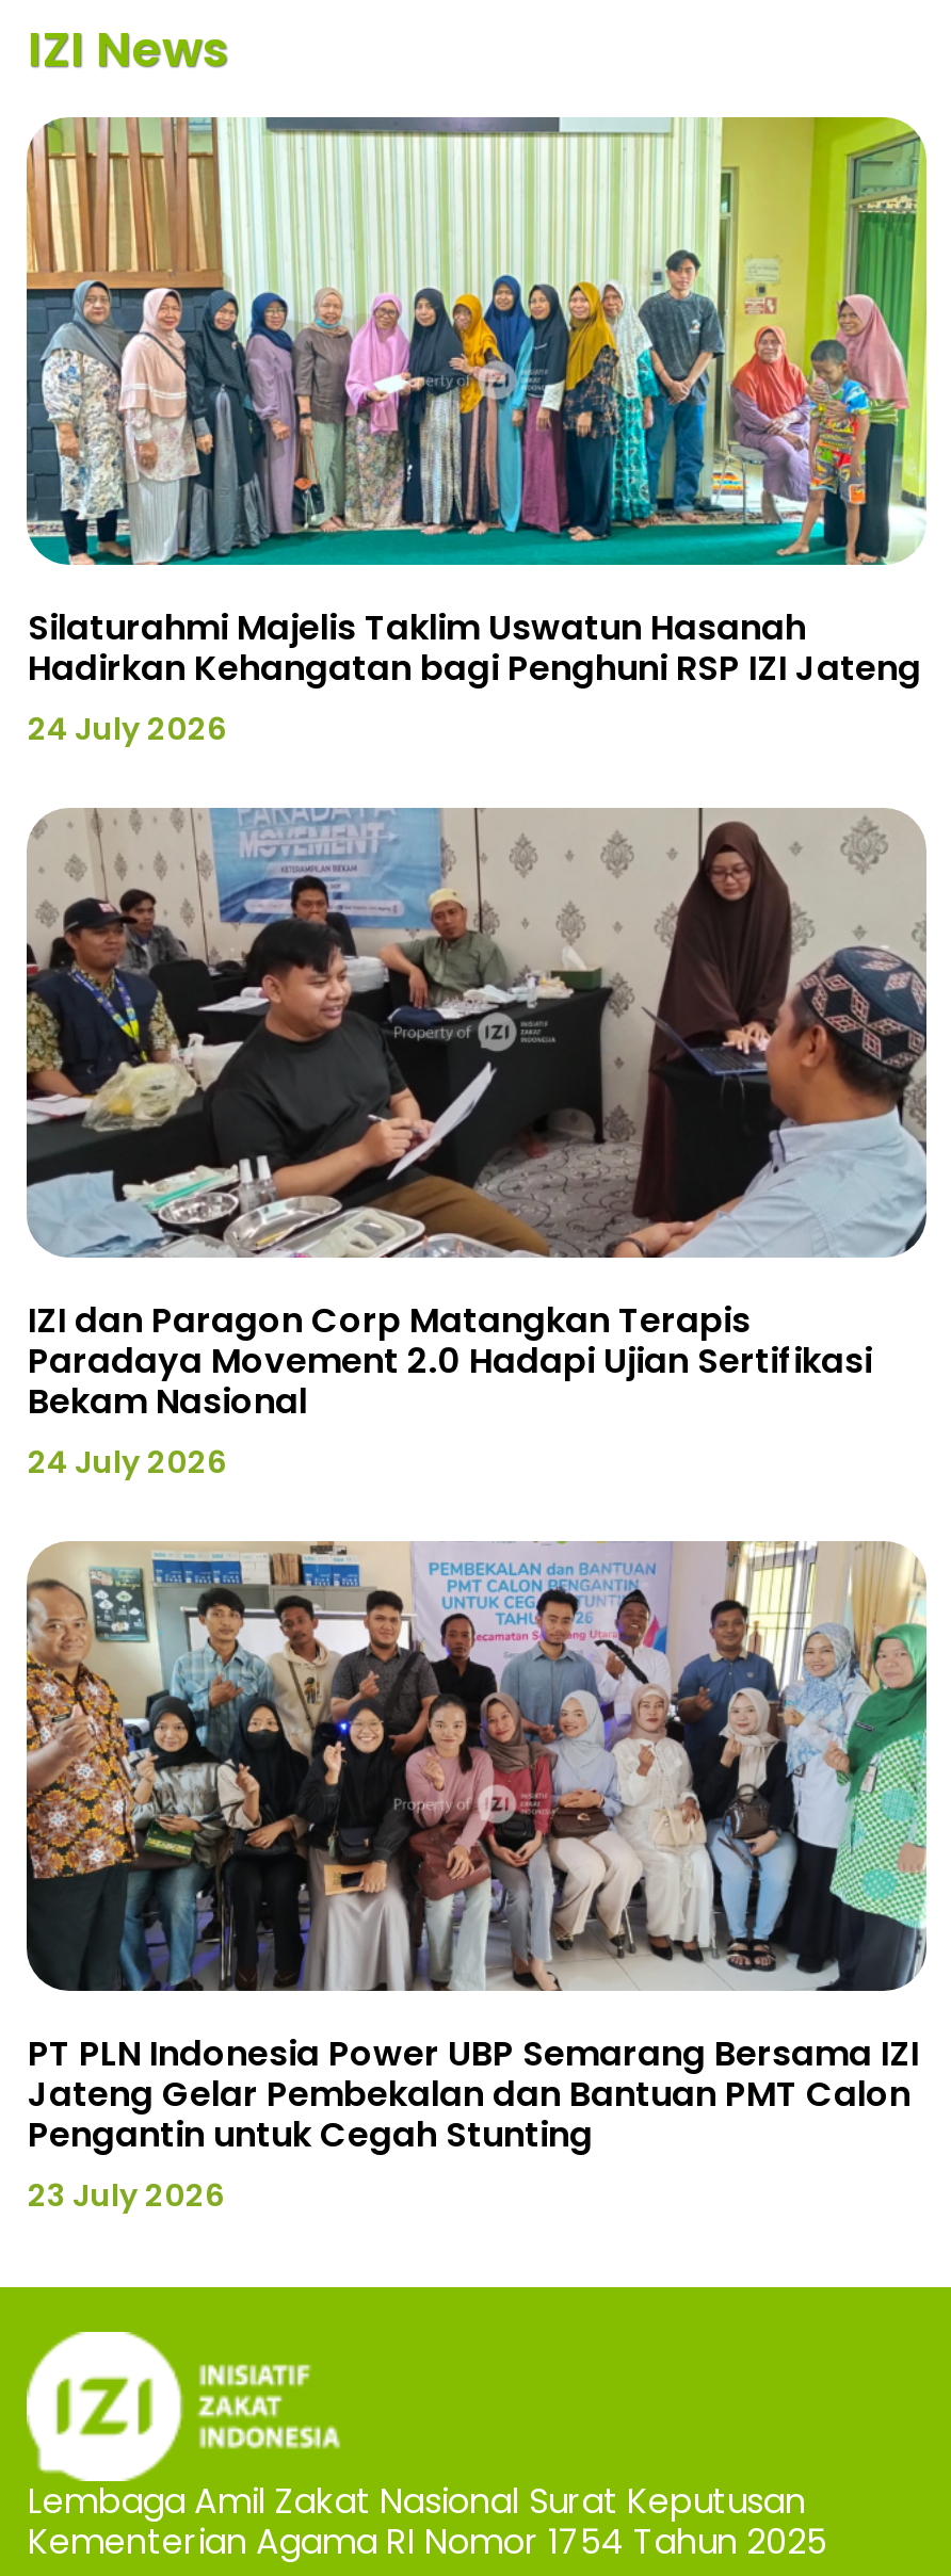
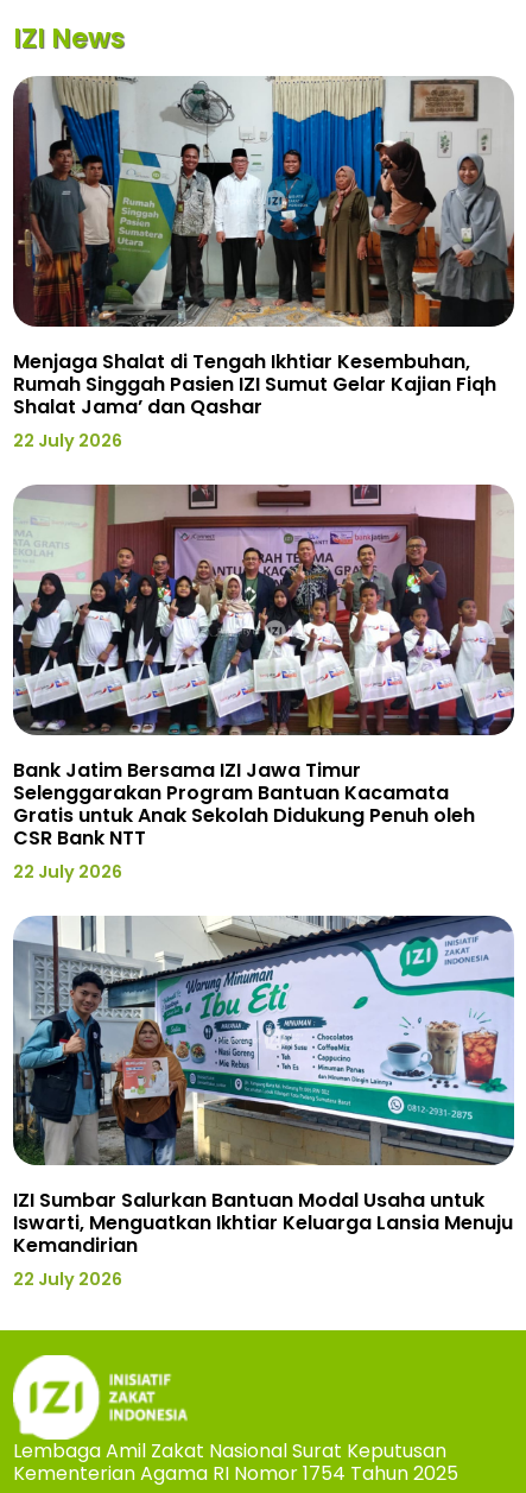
[25,116,929,751] [image] | Silaturahmi Majelis Taklim Uswatun Hasanah | Hadirkan Kehangatan bagi Penghuni RSP IZI Jateng | 24 July 2026 -> [12,76,515,453] [image] | Menjaga Shalat di Tengah Ikhtiar Kesembuhan, | Rumah Singgah Pasien IZI Sumut Gelar Kajian Fiqh | Shalat Jama’ dan Qashar | 22 July 2026
[25,807,926,1484] [image] | IZI dan Paragon Corp Matangkan Terapis | Paradaya Movement 2.0 Hadapi Ujian Sertifikasi | Bekam Nasional | 24 July 2026 -> [13,483,514,883] [image] | Bank Jatim Bersama IZI Jawa Timur | Selenggarakan Program Bantuan Kacamata | Gratis untuk Anak Sekolah Didukung Penuh oleh | CSR Bank NTT | 22 July 2026
[25,1540,929,1992] [image] -> [13,915,515,1133] [image]
[28,2028,919,2216] PT PLN Indonesia Power UBP Semarang Bersama IZI | Jateng Gelar Pembekalan dan Bantuan PMT Calon | Pengantin untuk Cegah Stunting | 23 July 2026 -> [14,1187,513,1291] IZI Sumbar Salurkan Bantuan Modal Usaha untuk | Iswarti, Menguatkan Ikhtiar Keluarga Lansia Menuju | Kemandirian | 22 July 2026

